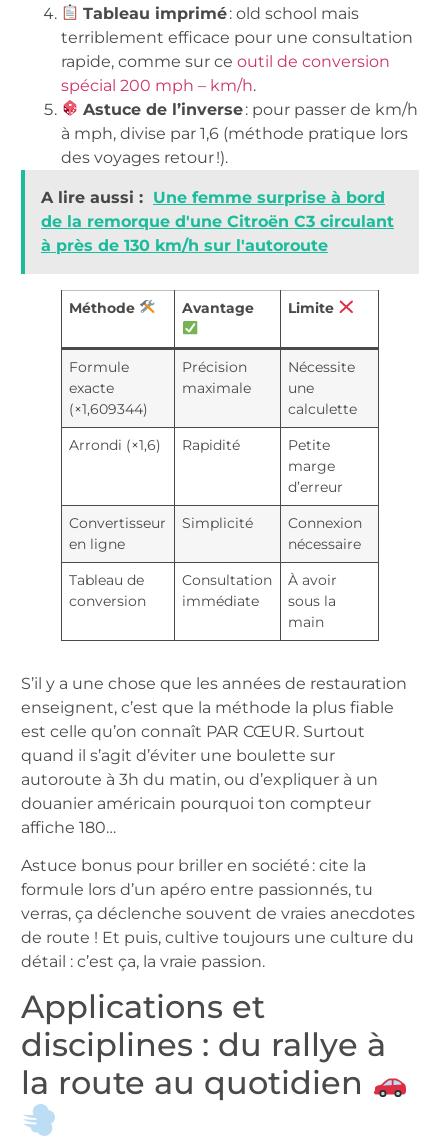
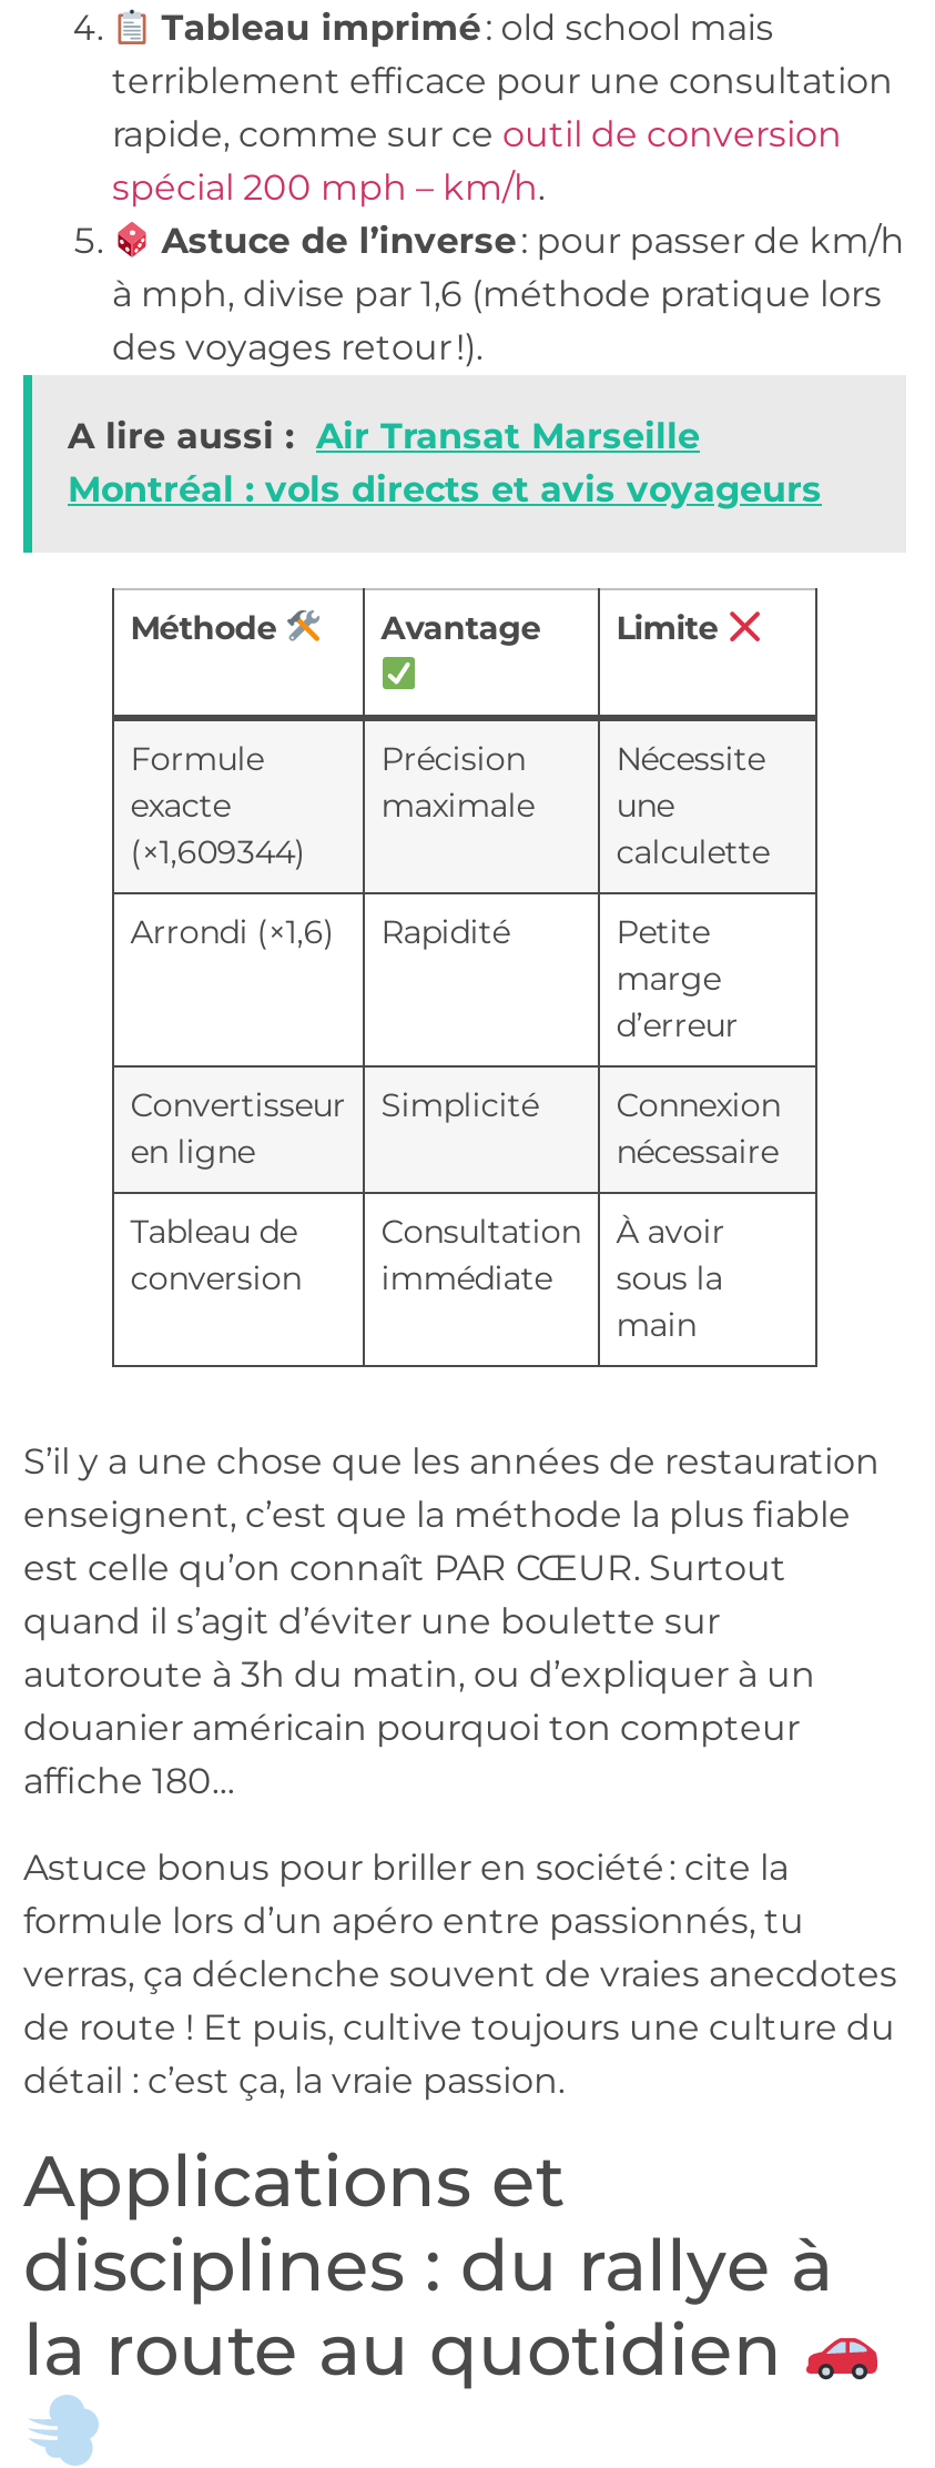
[41,187,394,254] A lire aussi : Une femme surprise à bord | de la remorque d'une Citroën C3 circulant | à près de 130 km/h sur l'autoroute -> [68,416,822,512] A lire aussi : Air Transat Marseille | Montréal : vols directs et avis voyageurs

